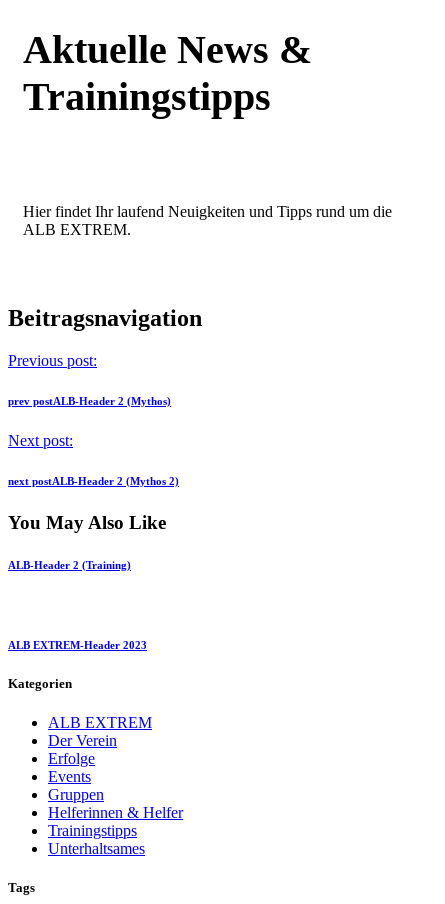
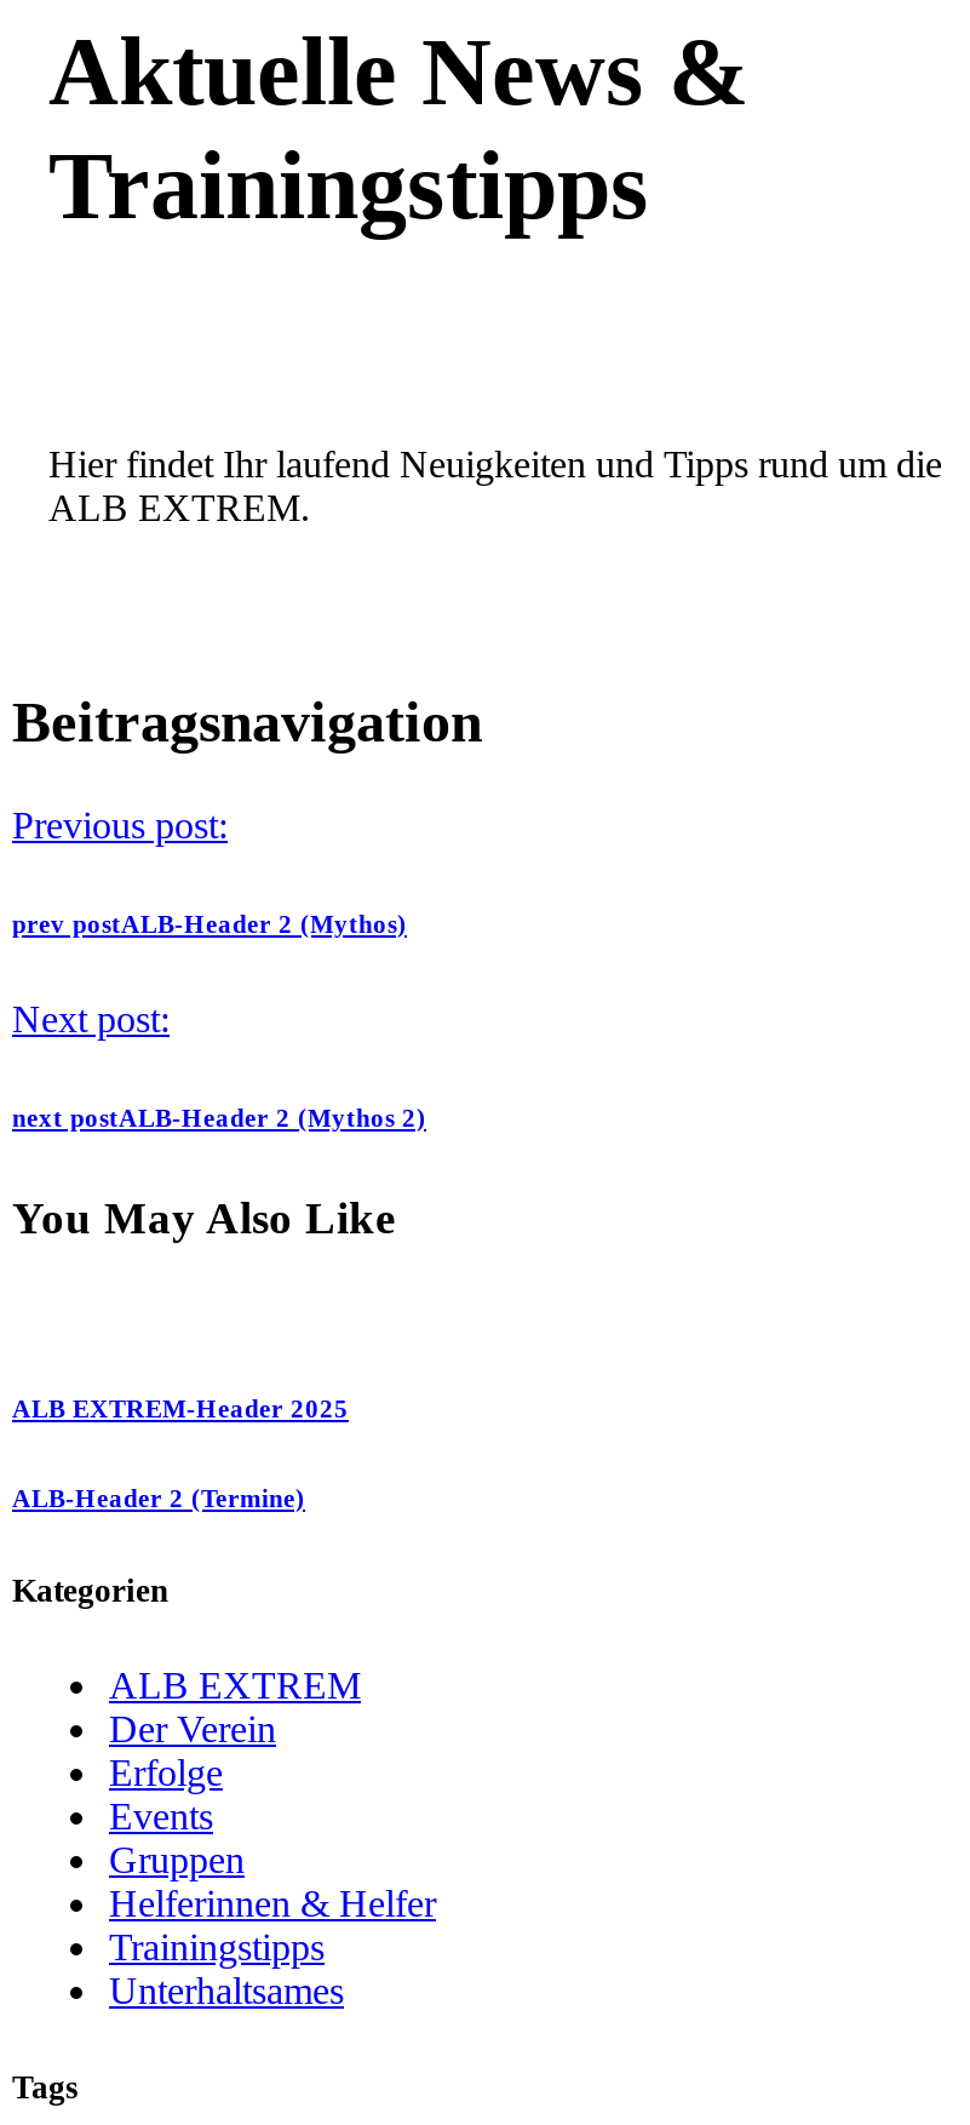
[8,559,131,571] ALB-Header 2 (Training) -> [12,1394,349,1423] ALB EXTREM-Header 2025
[8,639,147,651] ALB EXTREM-Header 2023 -> [12,1484,305,1513] ALB-Header 2 (Termine)

